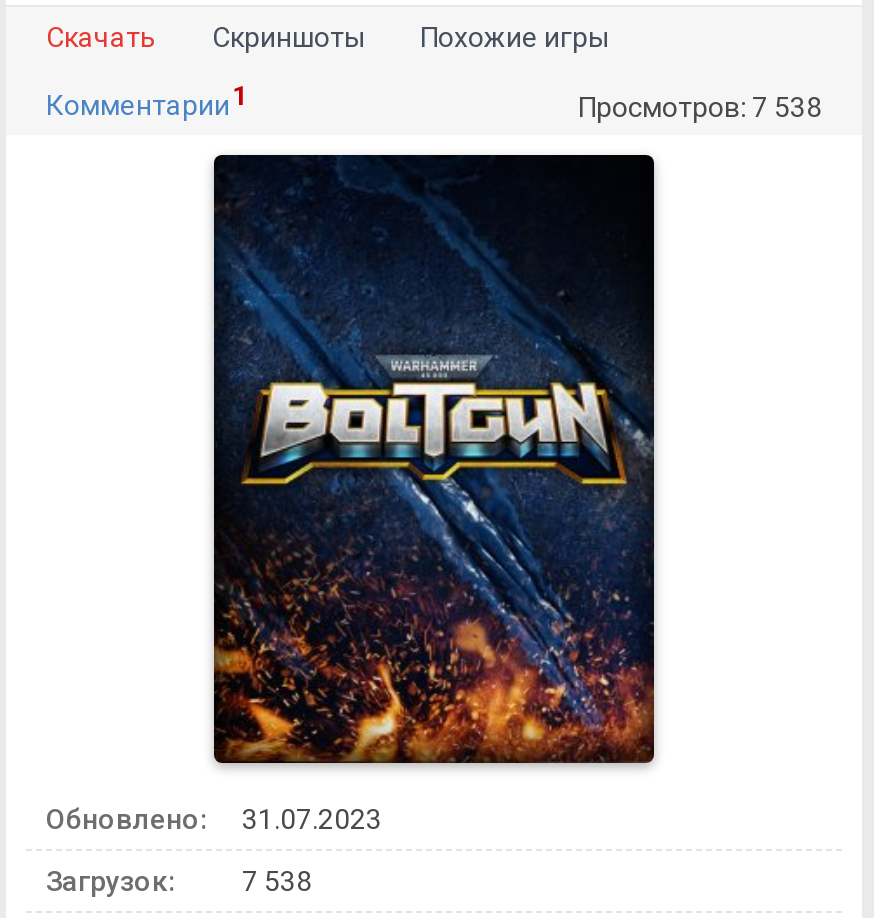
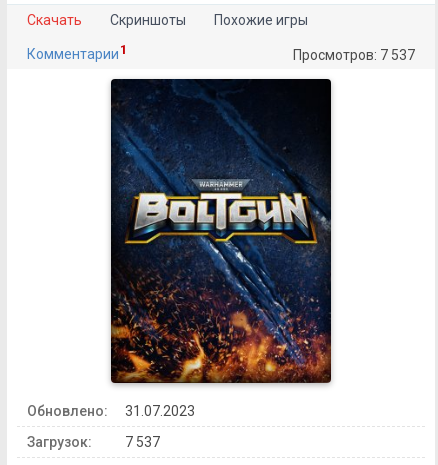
[578,91,822,123] Просмотров: 7 538 -> [293,47,415,63] Просмотров: 7 537
[46,866,312,898] Загрузок: 7 538 -> [27,434,160,450] Загрузок: 7 537

